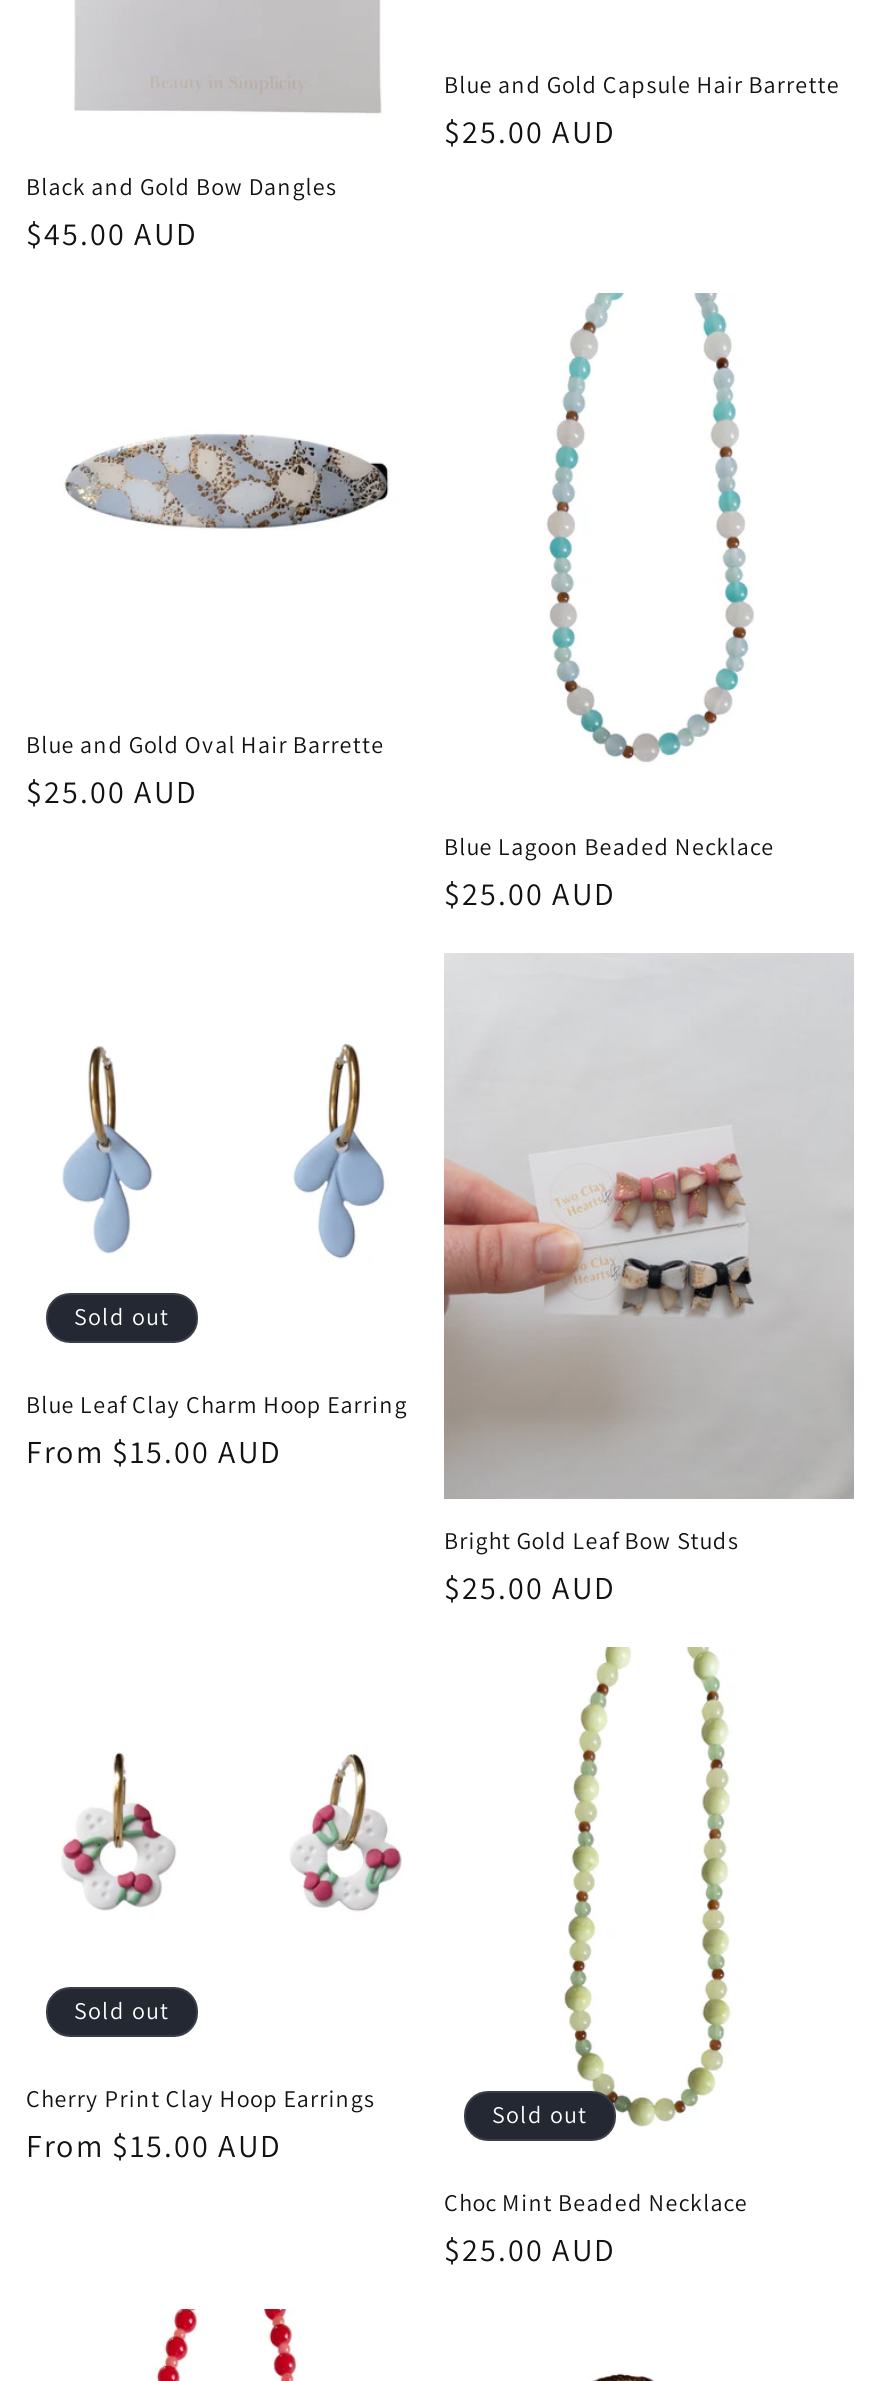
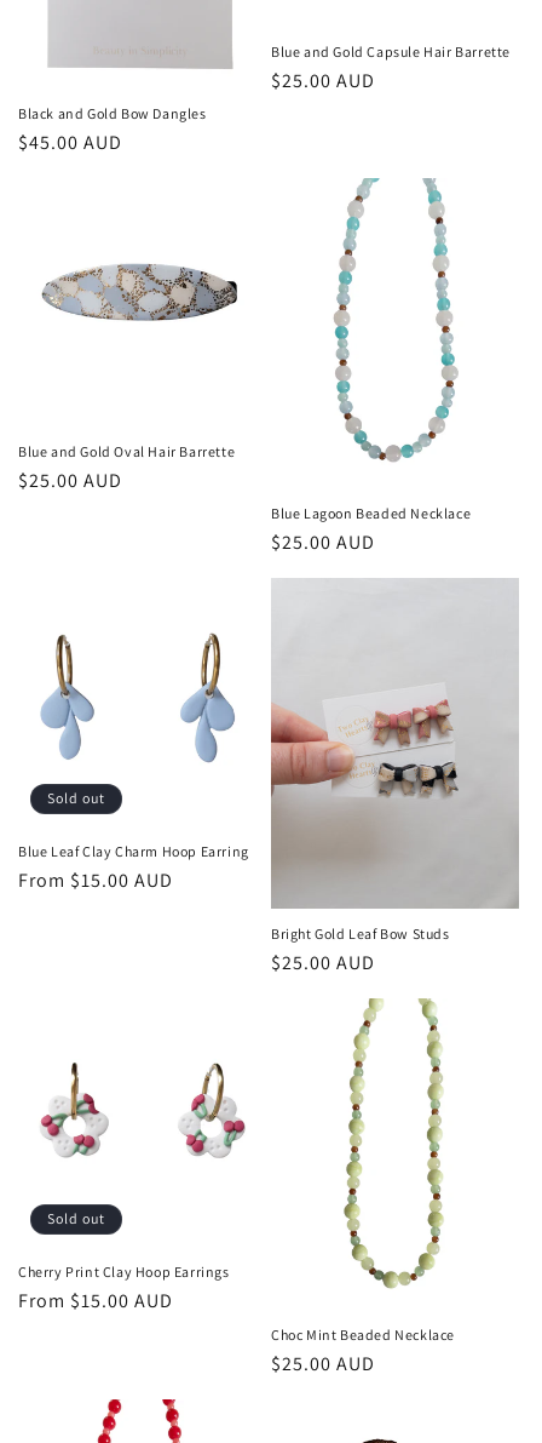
[492,2098,588,2128] Sold out -> none

